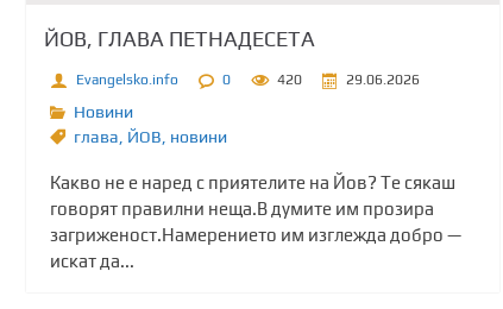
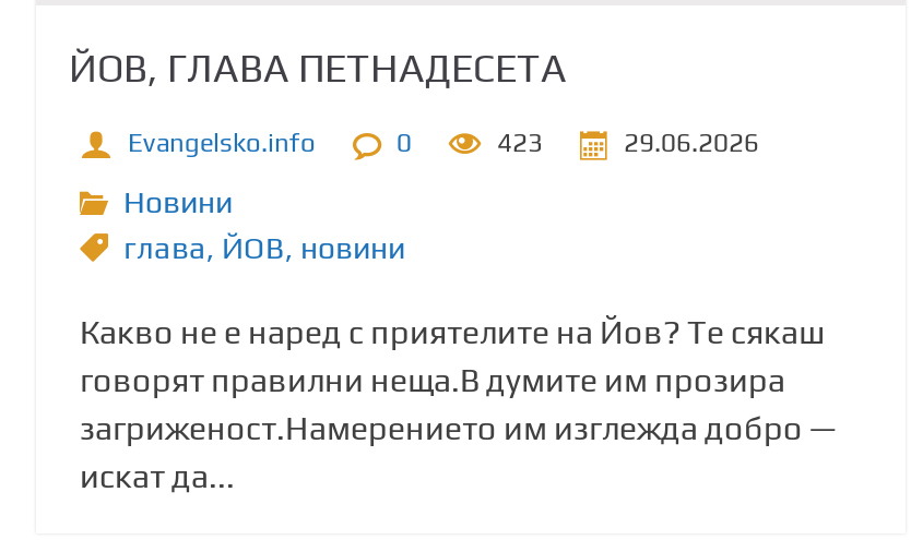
[277,72,302,88] 420 -> [497,128,543,159] 423

